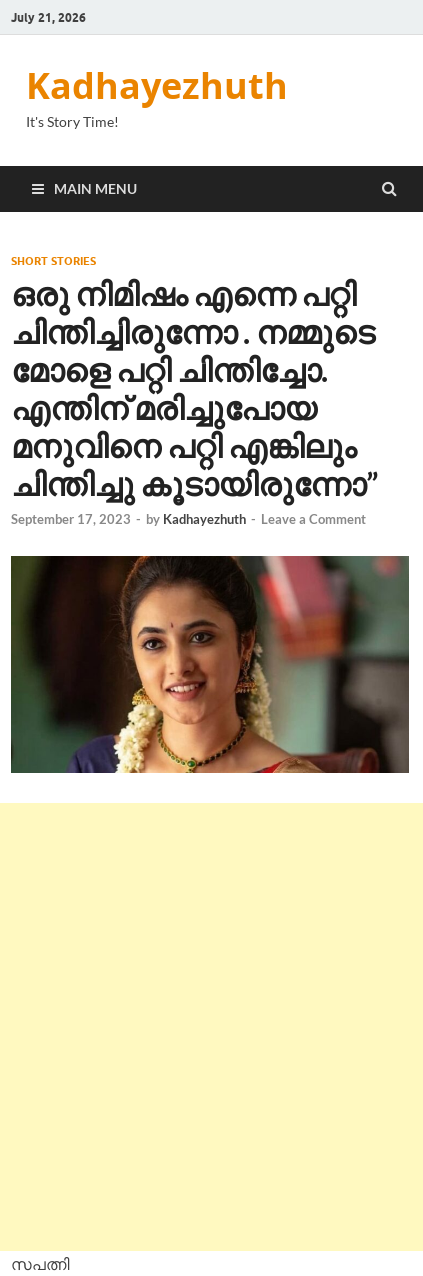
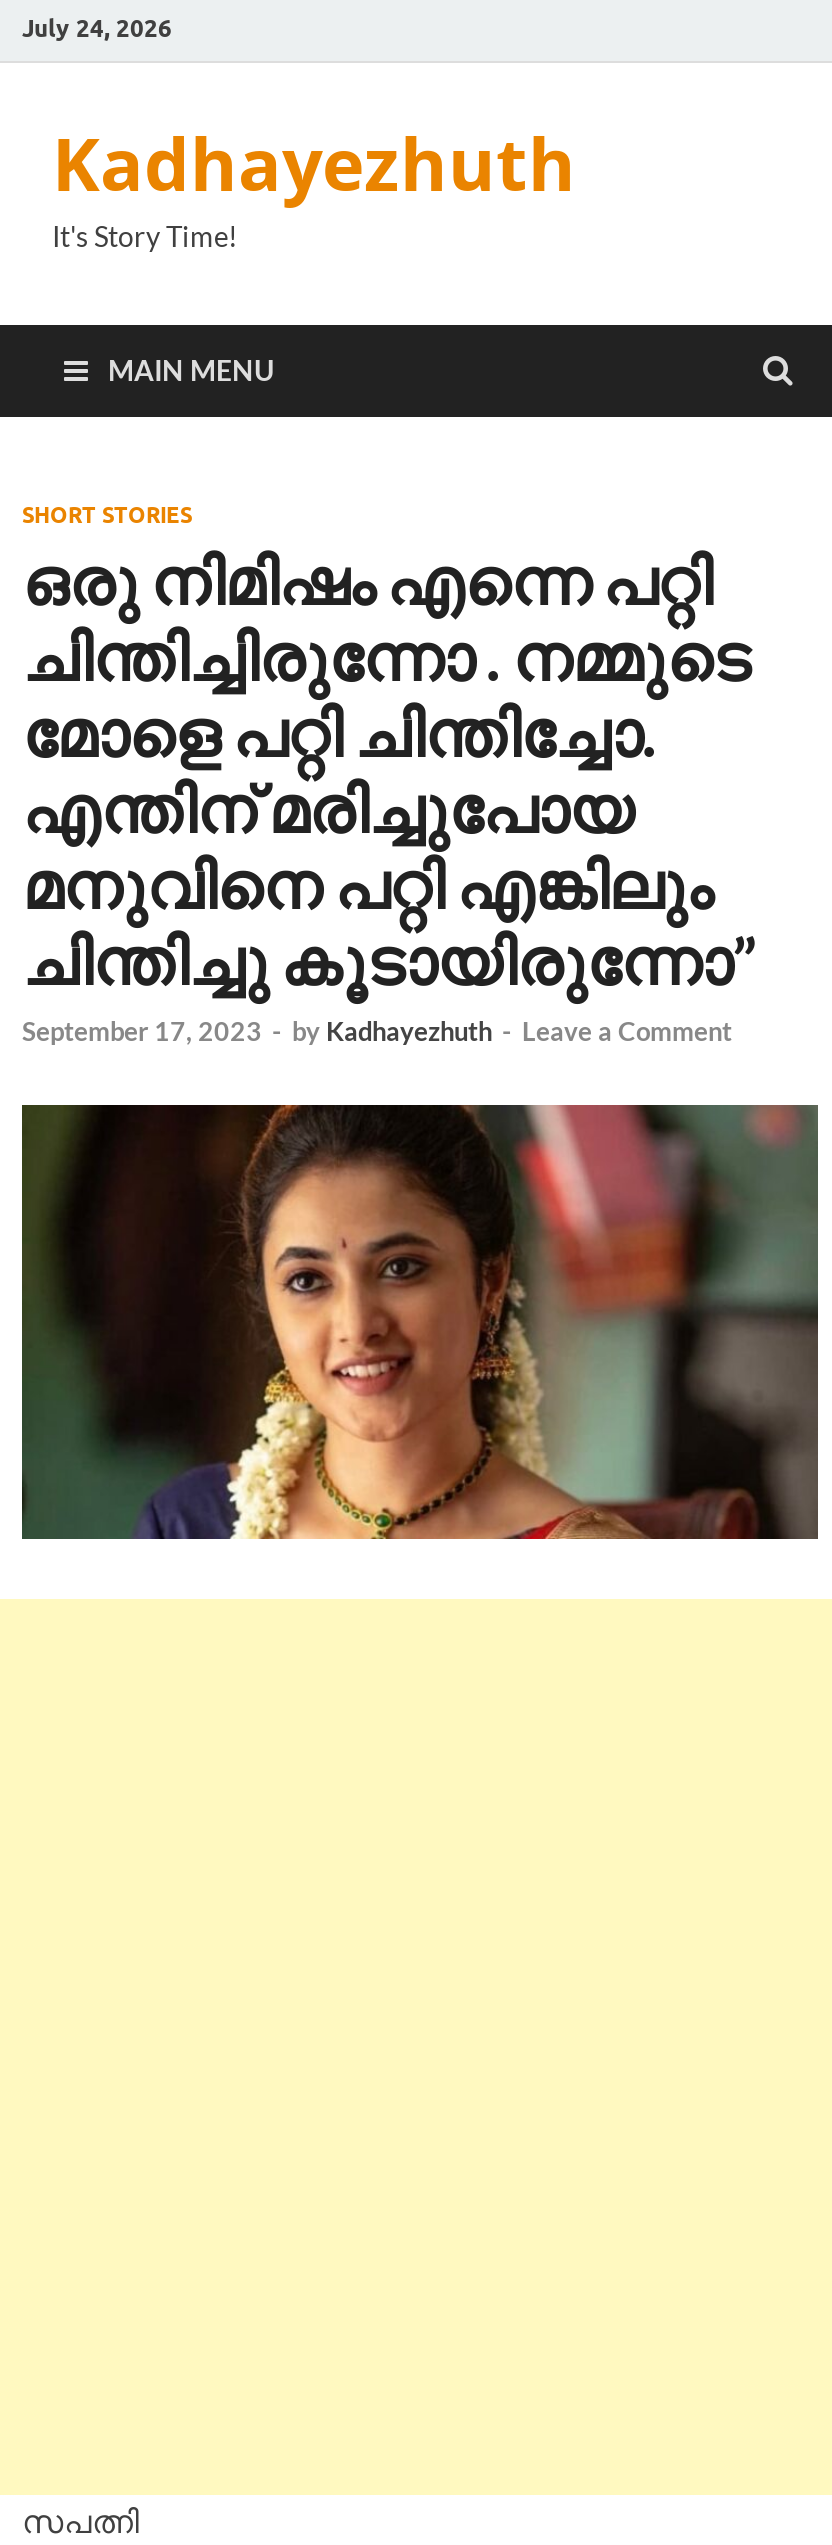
[11,9,86,24] July 21, 2026 -> [22,12,172,42] July 24, 2026

